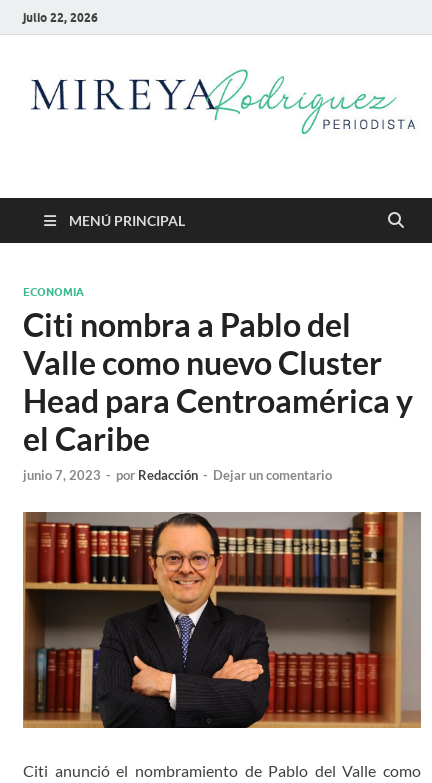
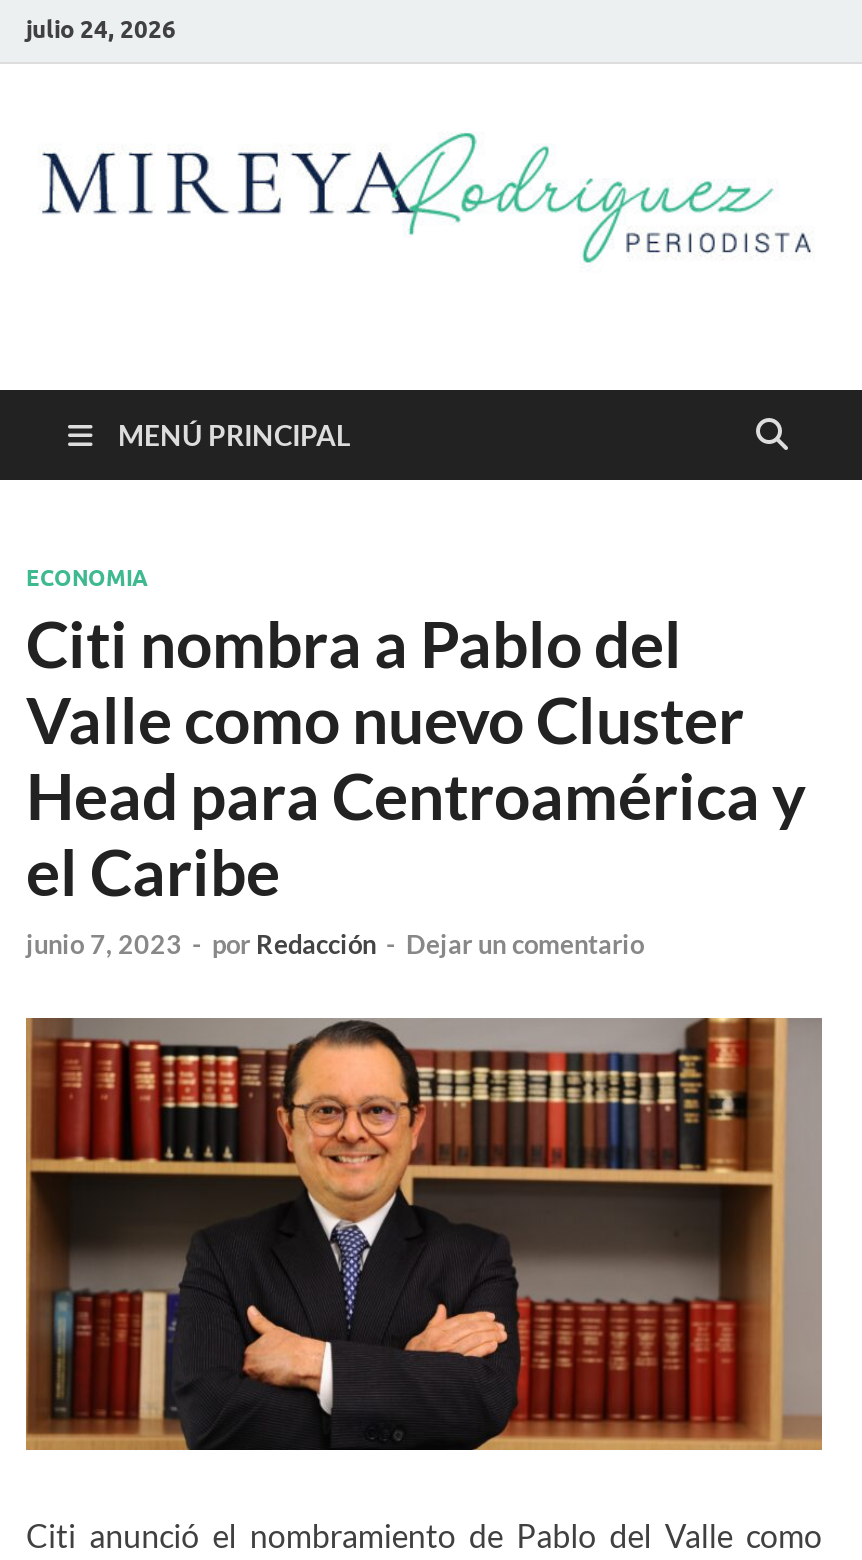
[23,9,98,24] julio 22, 2026 -> [26,13,176,43] julio 24, 2026

